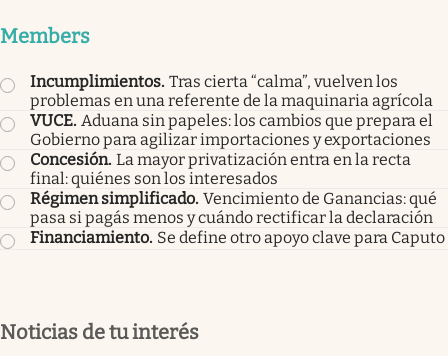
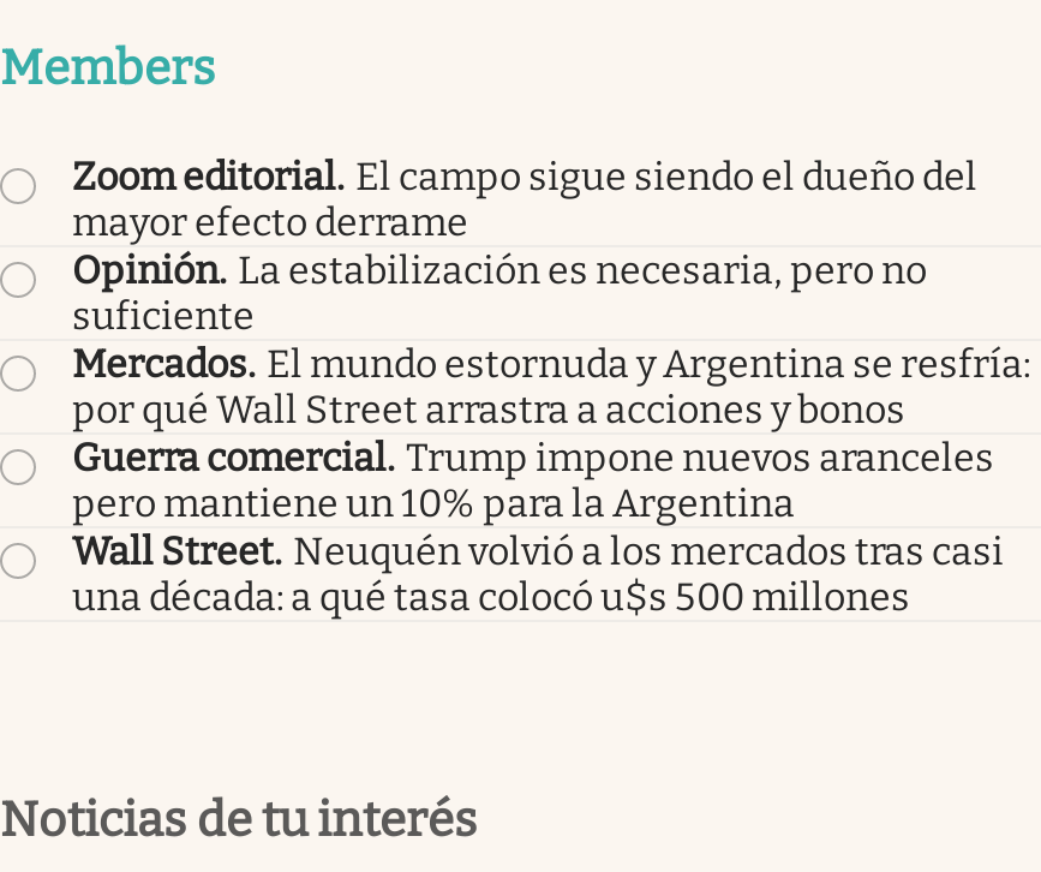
[30,72,445,247] Incumplimientos. Tras cierta “calma”, vuelven los | problemas en una referente de la maquinaria agrícola | VUCE. Aduana sin papeles: los cambios que prepara el | Gobierno para agilizar importaciones y exportaciones | Concesión. La mayor privatización entra en la recta | final: quiénes son los interesados | Régimen simplificado. Vencimiento de Ganancias: qué | pasa si pagás menos y cuándo rectificar la declaración | Financiamiento. Se define otro apoyo clave para Caputo -> [72,153,1030,619] Zoom editorial. El campo sigue siendo el dueño del | mayor efecto derrame | Opinión. La estabilización es necesaria, pero no | suficiente | Mercados. El mundo estornuda y Argentina se resfría: | por qué Wall Street arrastra a acciones y bonos | Guerra comercial. Trump impone nuevos aranceles | pero mantiene un 10% para la Argentina | Wall Street. Neuquén volvió a los mercados tras casi | una década: a qué tasa colocó u$s 500 millones

